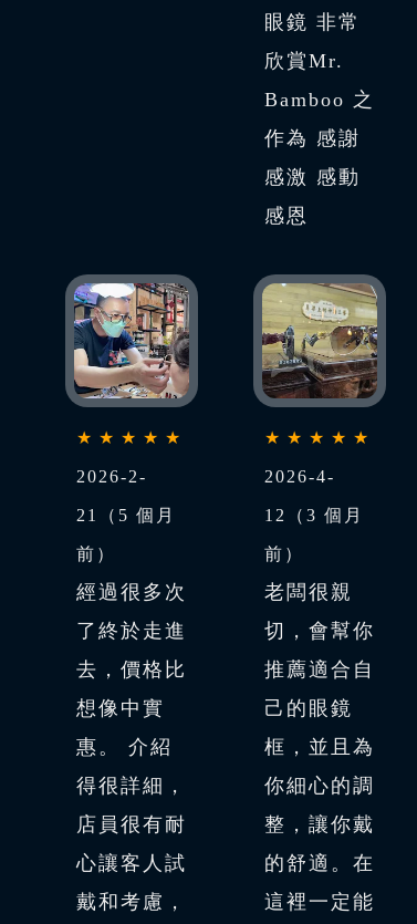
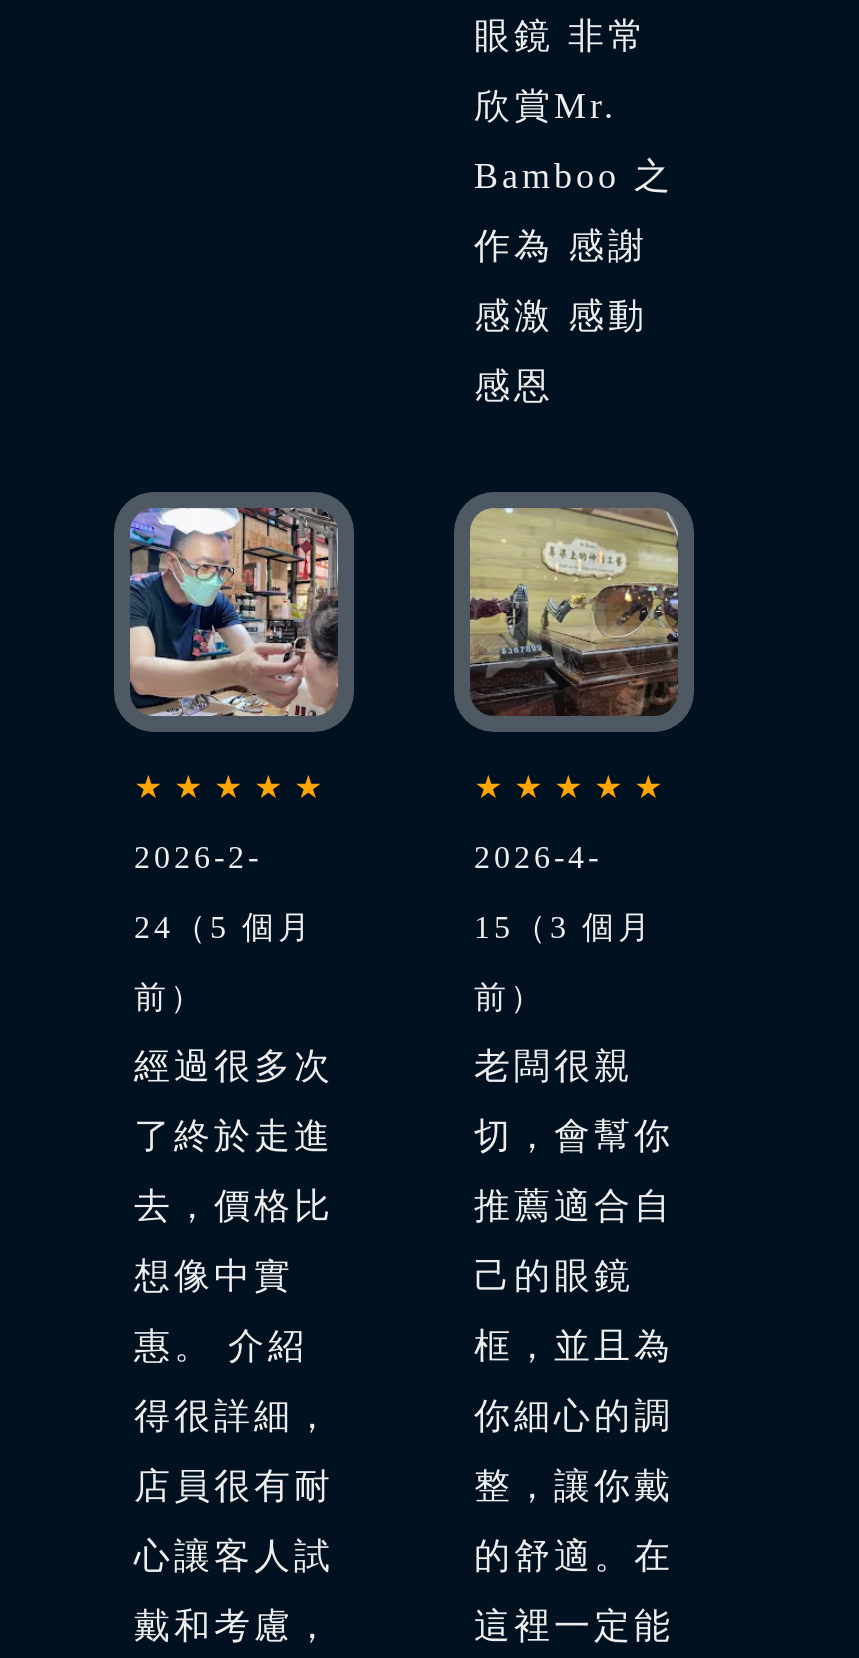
[76,506,176,525] 21（5 個月 -> [134,911,314,945] 24（5 個月
[264,506,364,525] 12（3 個月 -> [474,911,654,945] 15（3 個月

